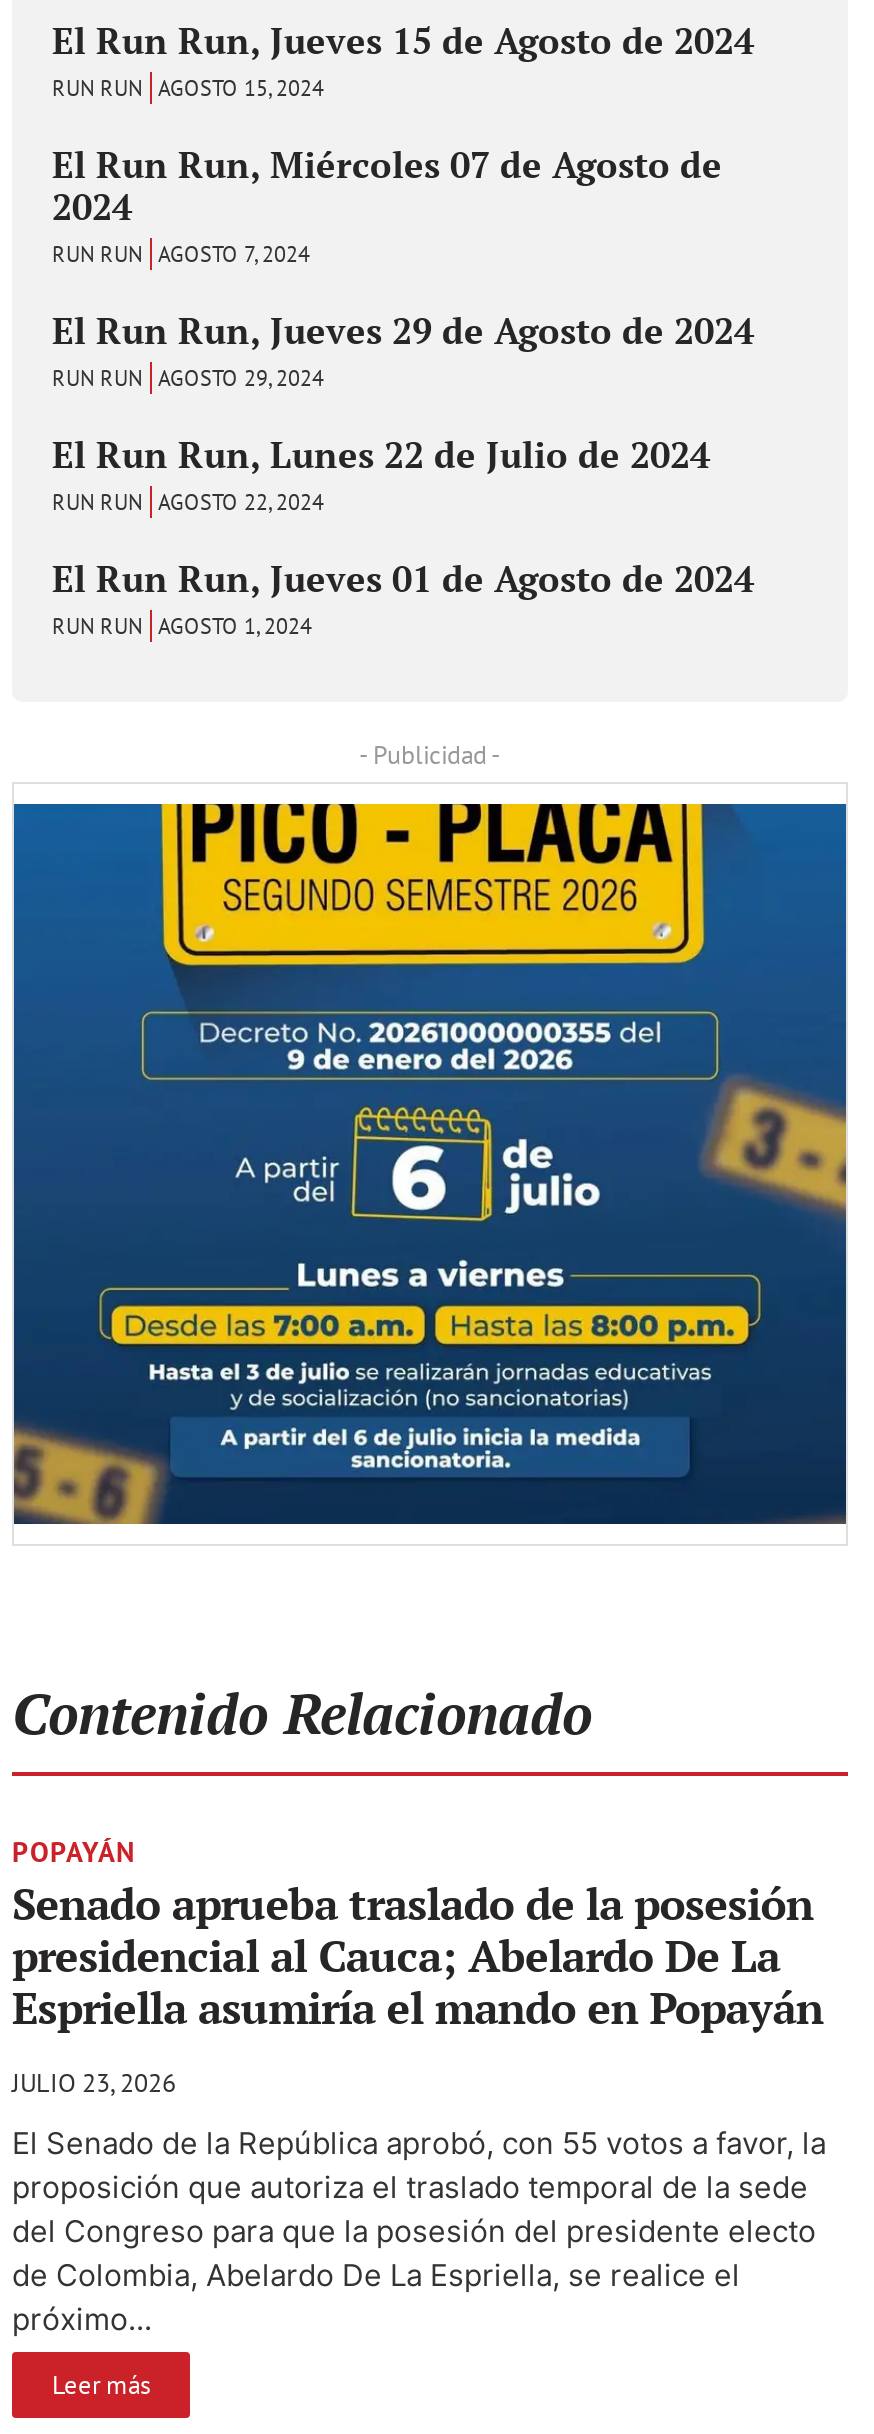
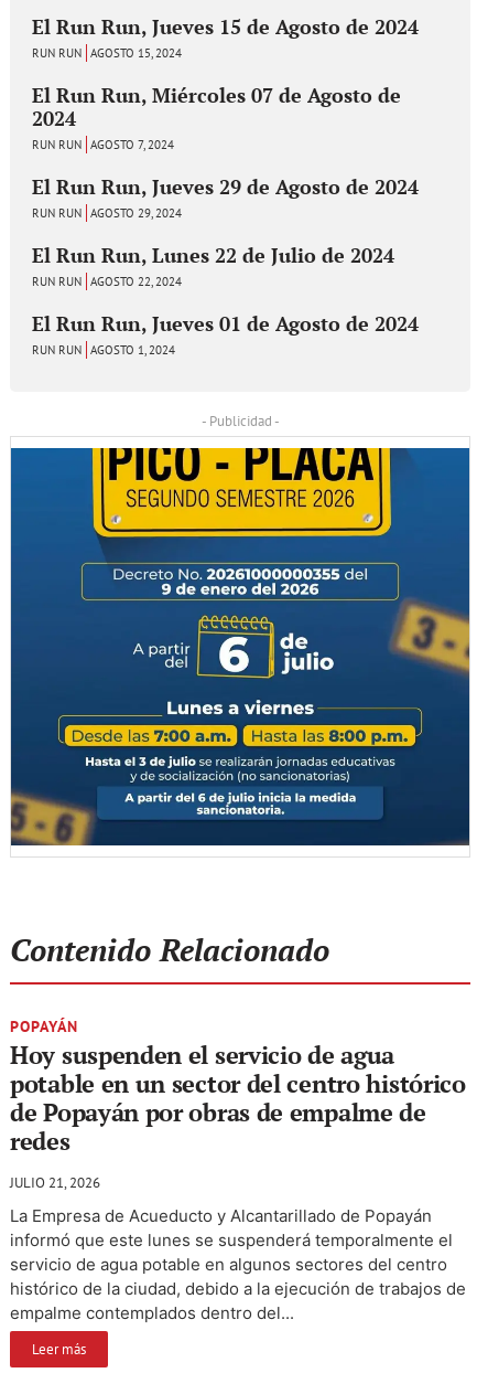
[12,1873,823,2035] Senado aprueba traslado de la posesión | presidencial al Cauca; Abelardo De La | Espriella asumiría el mando en Popayán -> [10,1038,466,1156] Hoy suspenden el servicio de agua | potable en un sector del centro histórico | de Popayán por obras de empalme de | redes
[12,2065,176,2099] JULIO 23, 2026 -> [10,1173,100,1191] JULIO 21, 2026
[12,2123,826,2337] El Senado de la República aprobó, con 55 votos a favor, la | proposición que autoriza el traslado temporal de la sede | del Congreso para que la posesión del presidente electo | de Colombia, Abelardo De La Espriella, se realice el | próximo... -> [10,1205,466,1323] La Empresa de Acueducto y Alcantarillado de Popayán | informó que este lunes se suspenderá temporalmente el | servicio de agua potable en algunos sectores del centro | histórico de la ciudad, debido a la ejecución de trabajos de | empalme contemplados dentro del...

